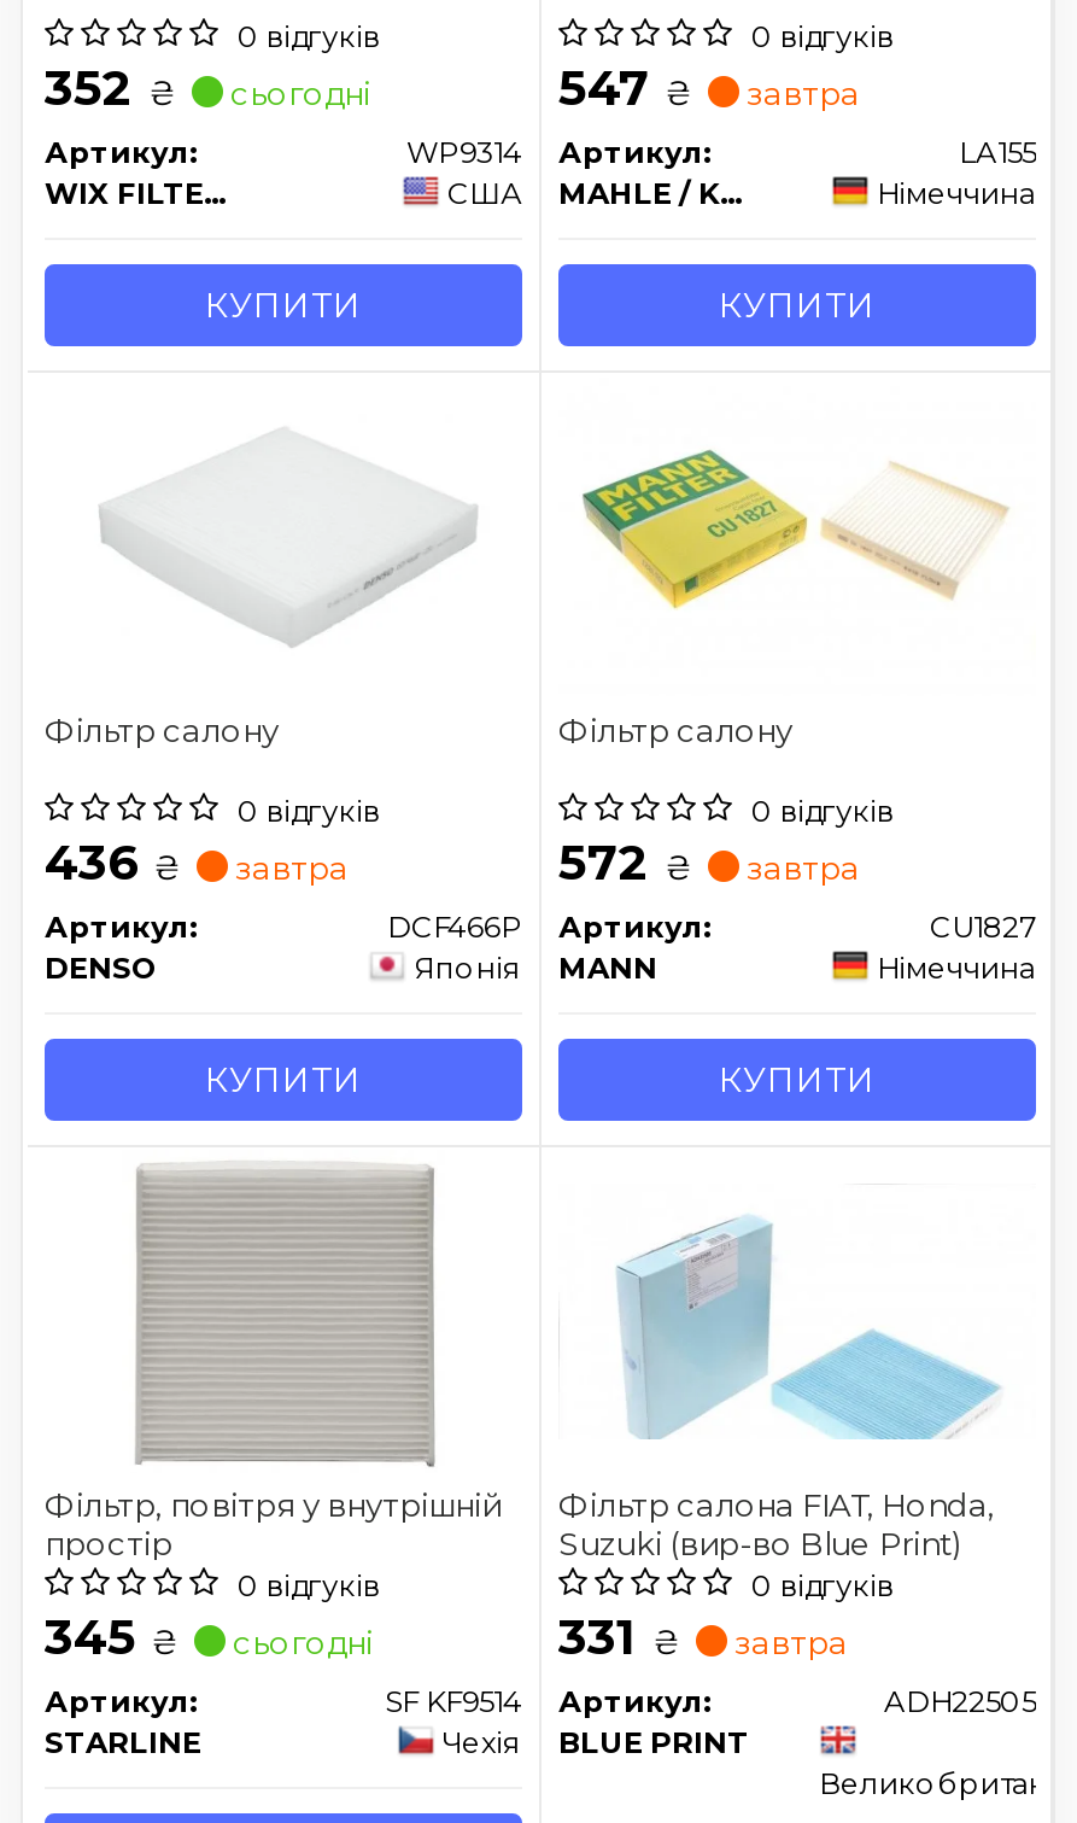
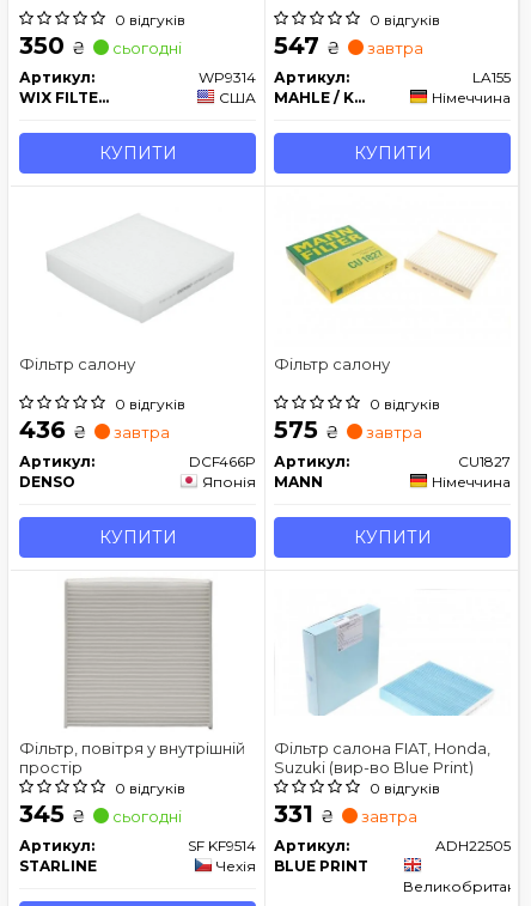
[45,58,370,116] 352 ₴ сьогодні -> [19,31,182,59] 350 ₴ сьогодні
[558,833,860,891] 572 ₴ завтра -> [274,415,422,444] 575 ₴ завтра

